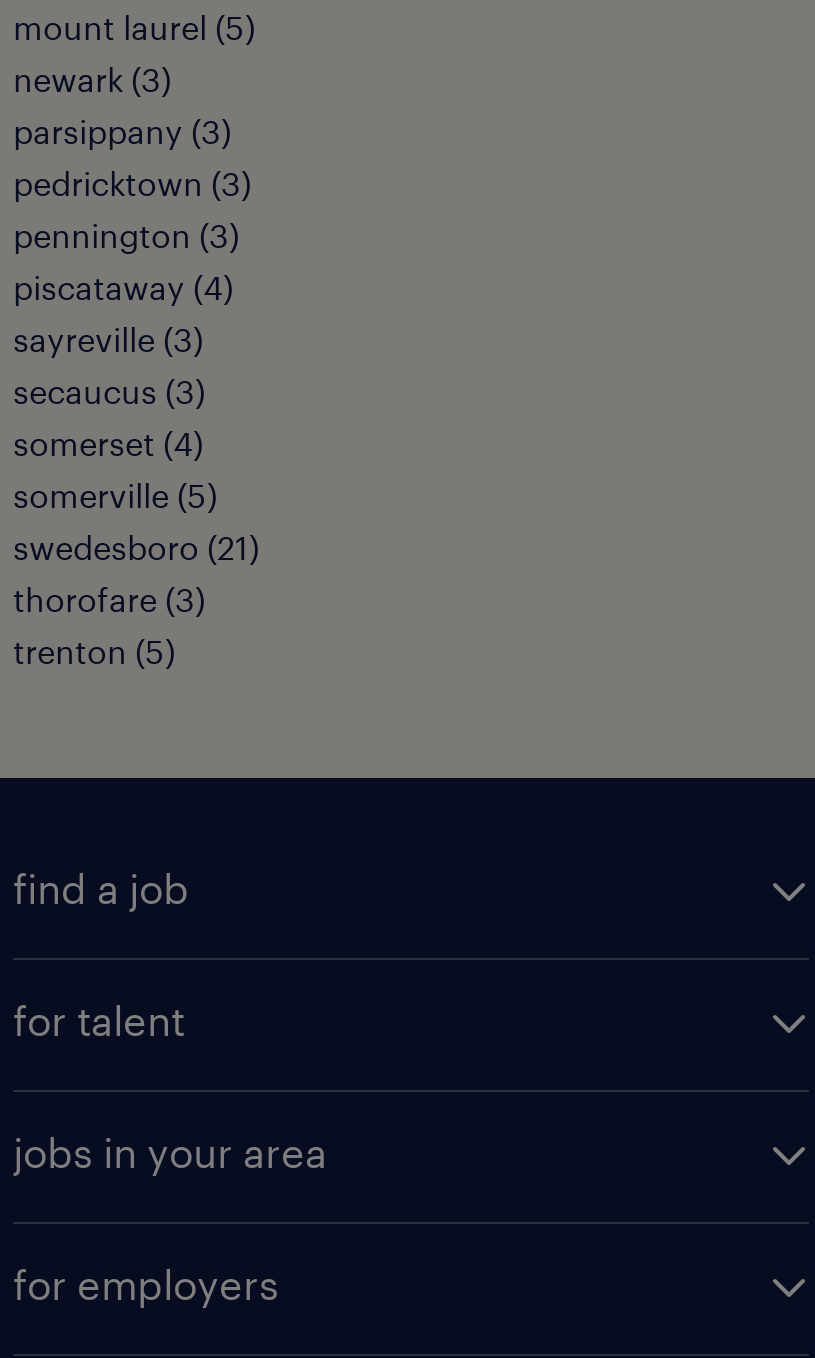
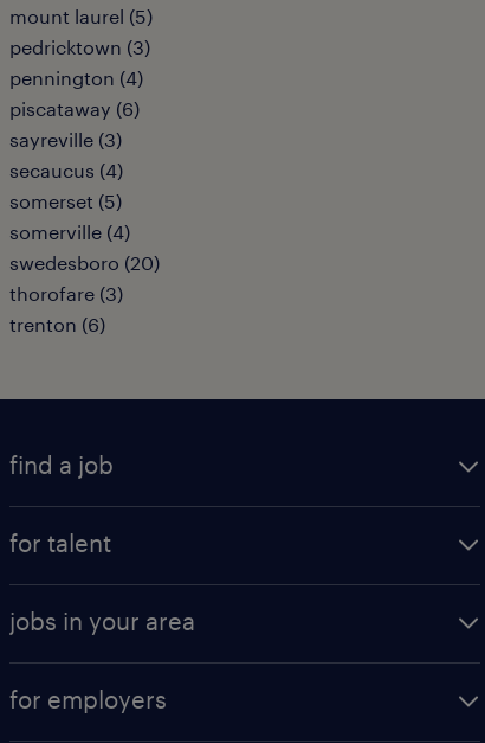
[13,60,231,150] newark (3) | parsippany (3) -> none
[13,216,239,254] pennington (3) -> [9,66,143,89] pennington (4)
[13,268,233,306] piscataway (4) -> [9,97,140,120] piscataway (6)
[13,372,205,410] secaucus (3) -> [9,159,123,181] secaucus (4)
[13,424,203,462] somerset (4) -> [9,190,122,212] somerset (5)
[13,476,217,514] somerville (5) -> [9,220,130,243] somerville (4)
[13,528,259,566] swedesboro (21) -> [9,251,160,274] swedesboro (20)
[13,632,175,670] trenton (5) -> [9,313,105,335] trenton (6)

